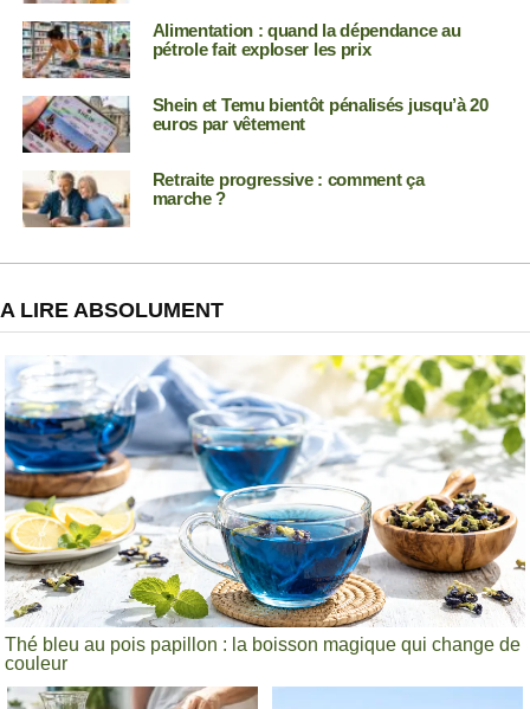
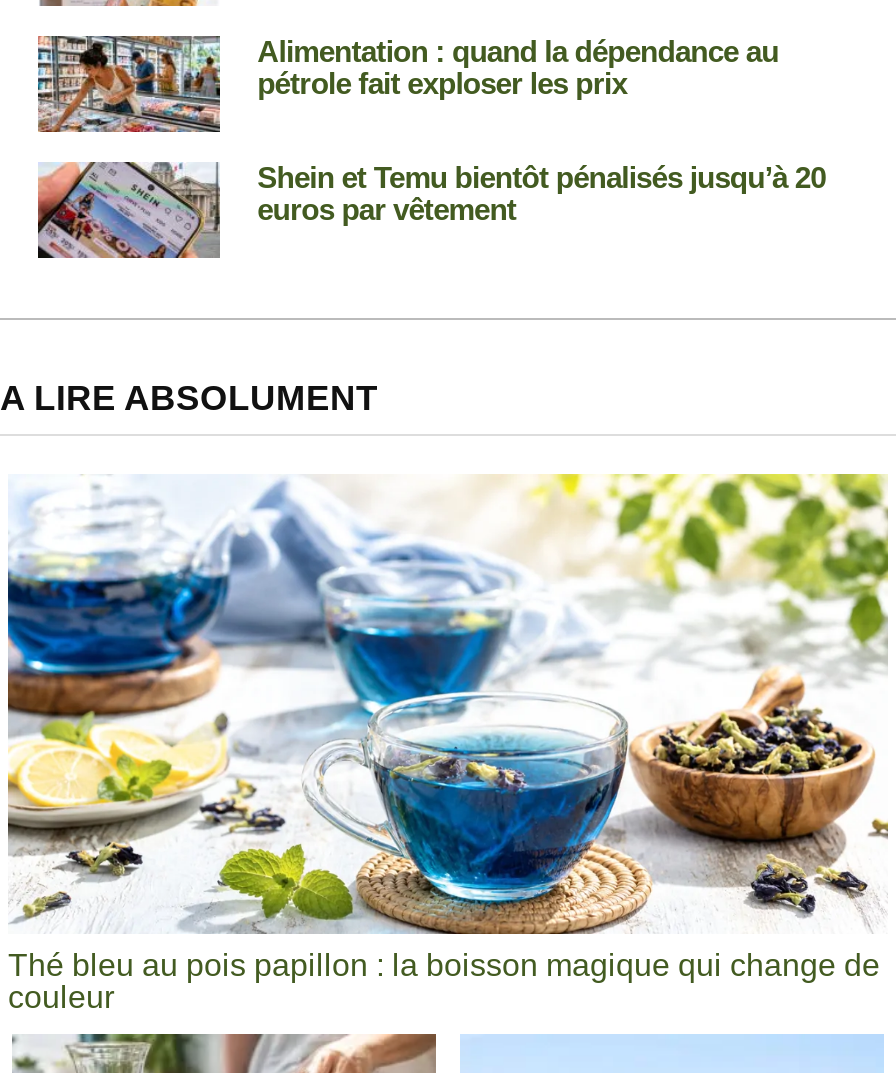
[22,169,424,228] [image] | Retraite progressive : comment ça | marche ? -> none

